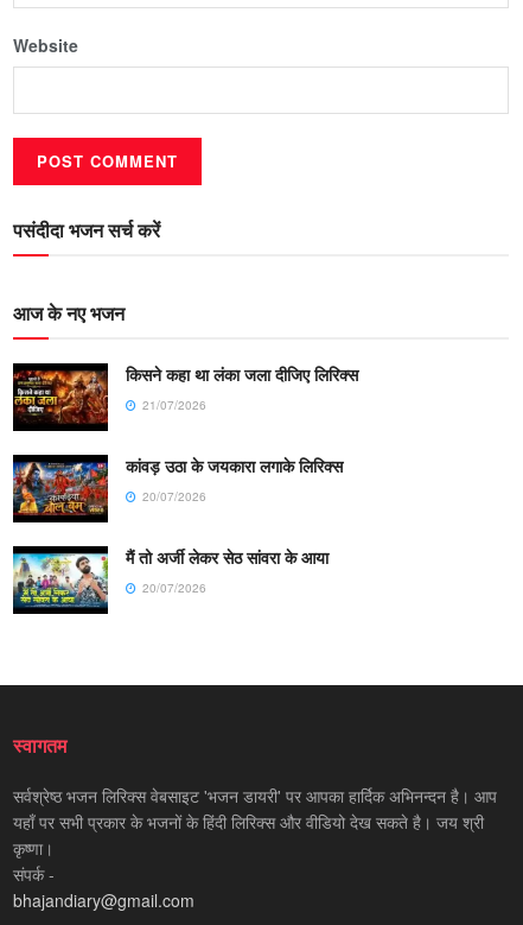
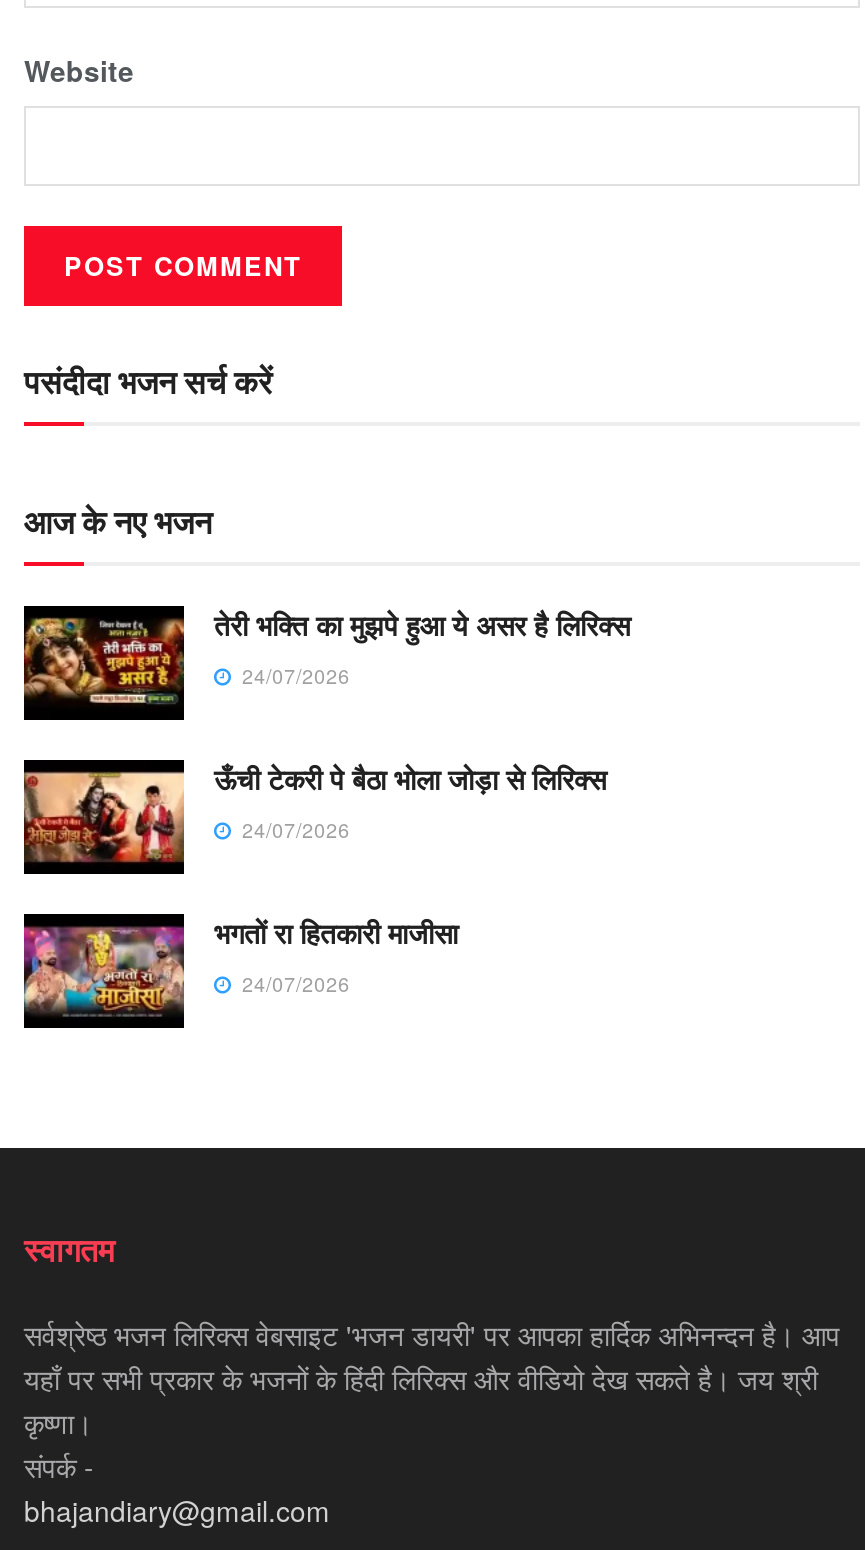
[12,362,358,424] [image] | किसने कहा था लंका जला दीजिए लिरिक्स | 21/07/2026 -> [22,604,630,706] [image] | तेरी भक्ति का मुझपे हुआ ये असर है लिरिक्स | 24/07/2026
[12,454,343,515] [image] | कांवड़ उठा के जयकारा लगाके लिरिक्स | 20/07/2026 -> [22,758,606,862] [image] | ऊँची टेकरी पे बैठा भोला जोड़ा से लिरिक्स | 24/07/2026
[12,545,329,608] [image] | मैं तो अर्जी लेकर सेठ सांवरा के आया | 20/07/2026 -> [22,913,458,1016] [image] | भगतों रा हितकारी माजीसा | 24/07/2026

